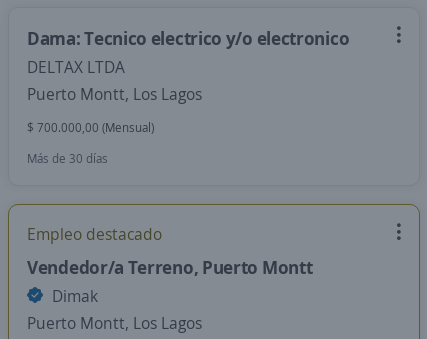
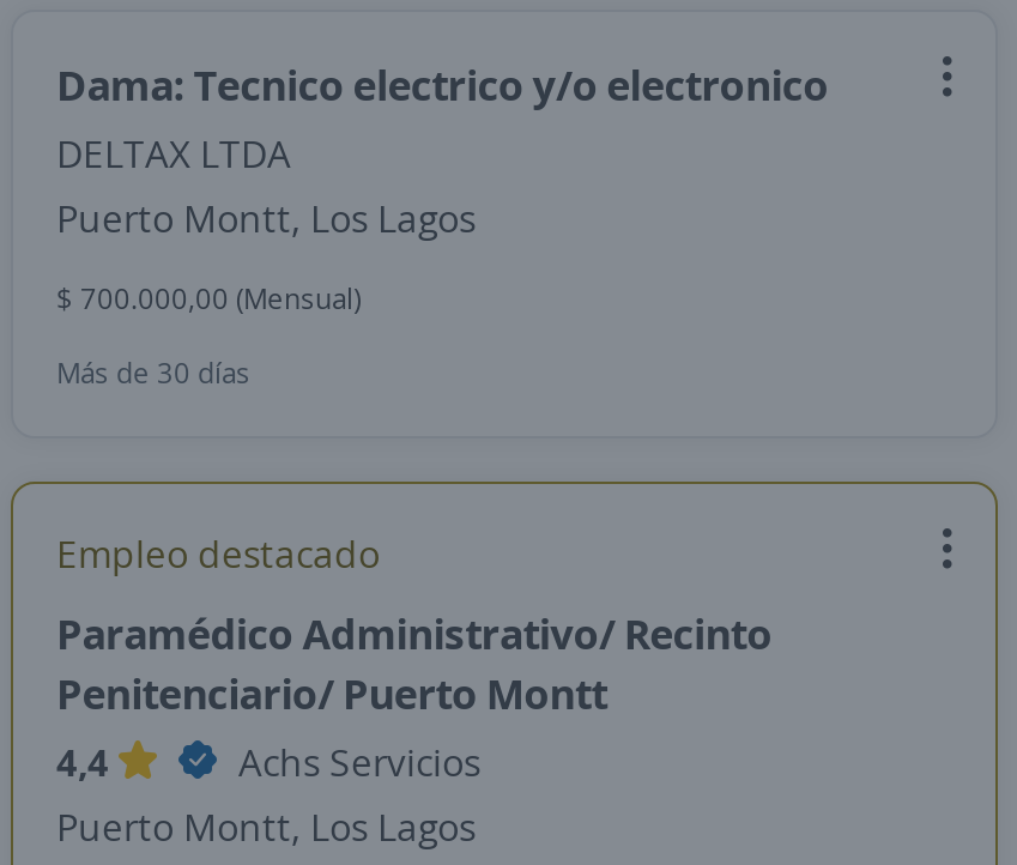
[27,255,312,307] Vendedor/a Terreno, Puerto Montt | Dimak -> [56,604,772,788] Paramédico Administrativo/ Recinto | Penitenciario/ Puerto Montt | 4,4 | Achs Servicios

